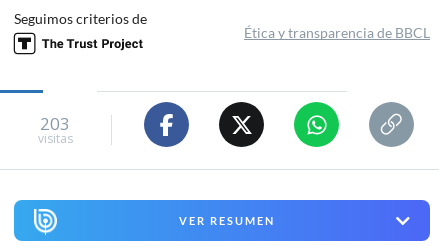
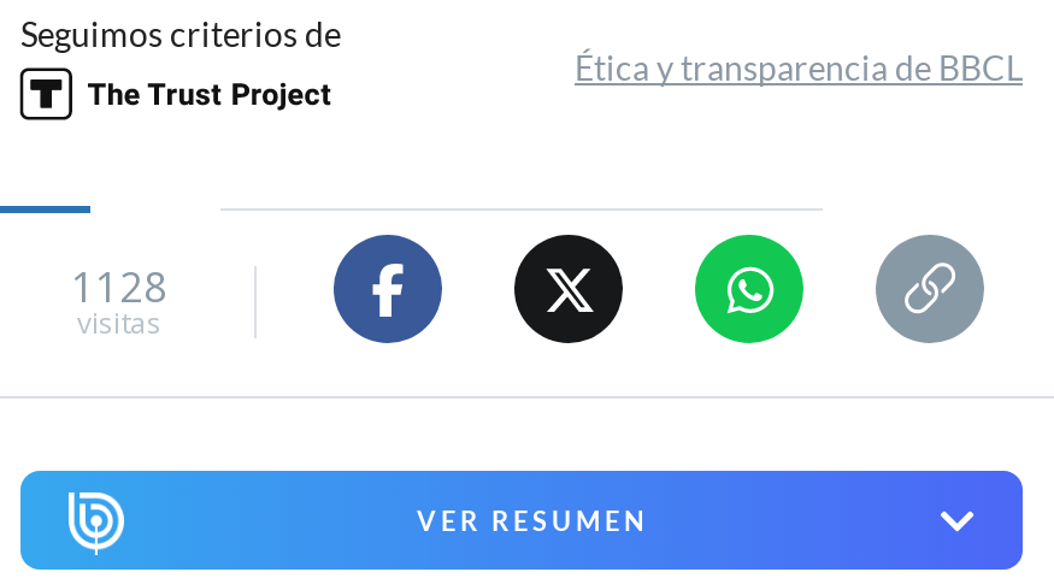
[40,112,70,135] 203 -> [71,259,167,314] 1128

